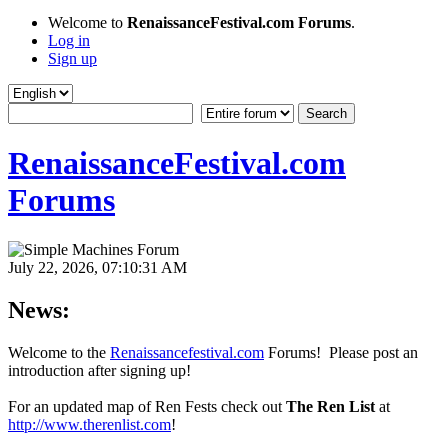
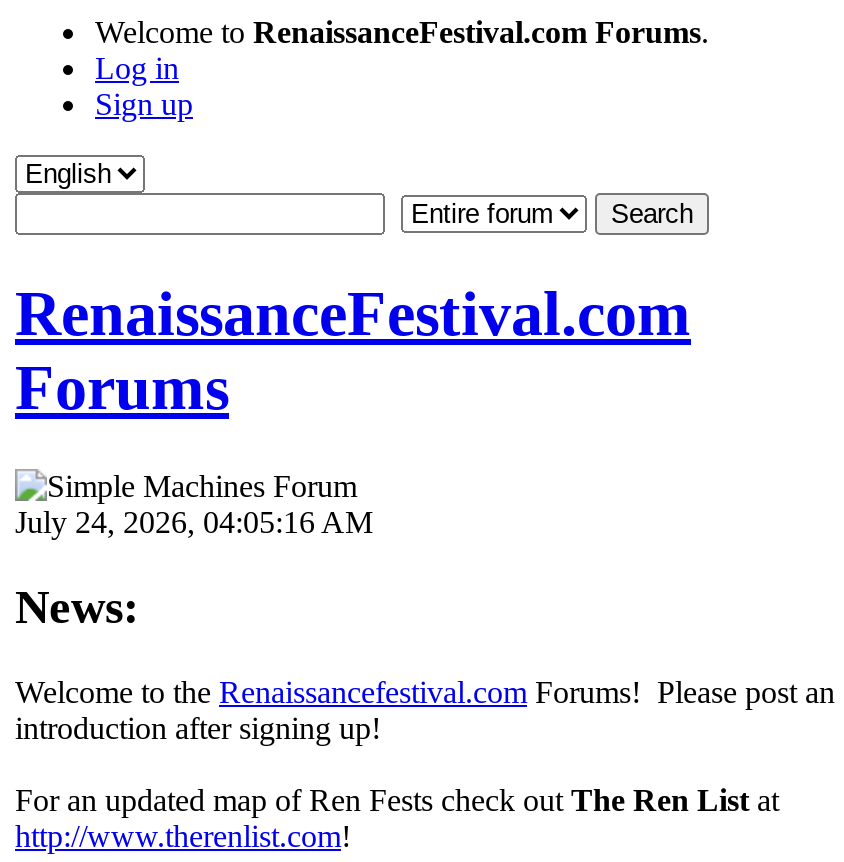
[8,259,187,276] July 22, 2026, 07:10:31 AM -> [15,505,373,539] July 24, 2026, 04:05:16 AM

